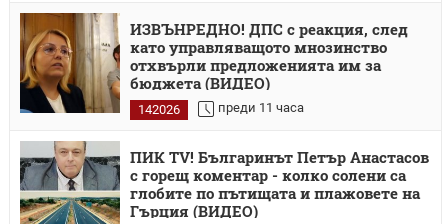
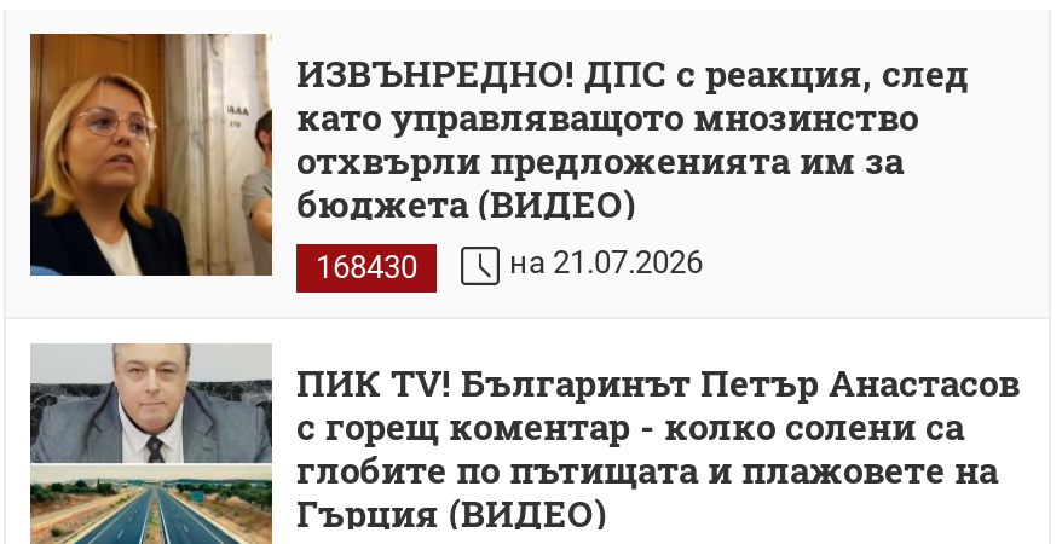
[138,100,304,117] 142026 | преди 11 часа -> [316,243,703,284] 168430 | на 21.07.2026

